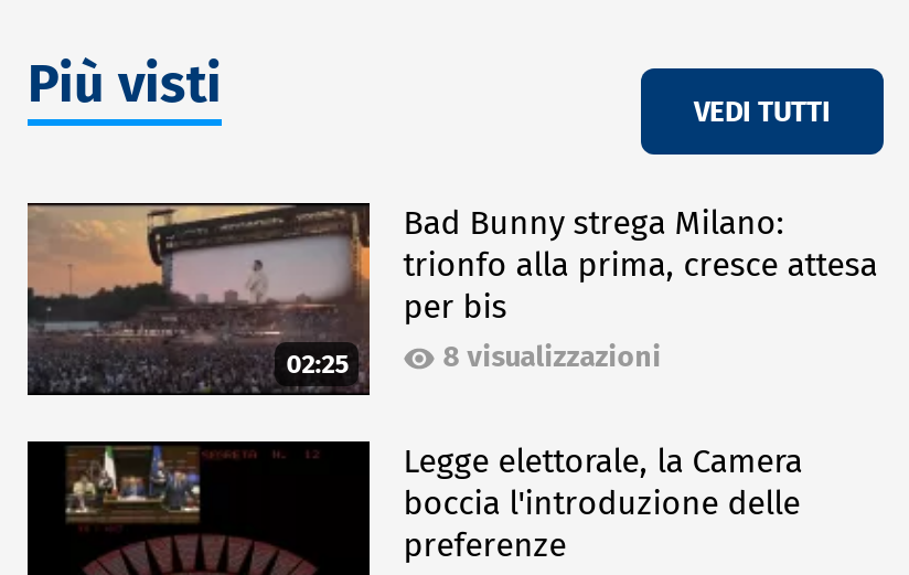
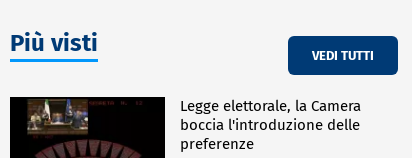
[25,203,372,397] [image] | 02:25 -> none
[403,204,877,374] Bad Bunny strega Milano: | trionfo alla prima, cresce attesa | per bis | 8 visualizzazioni -> none

